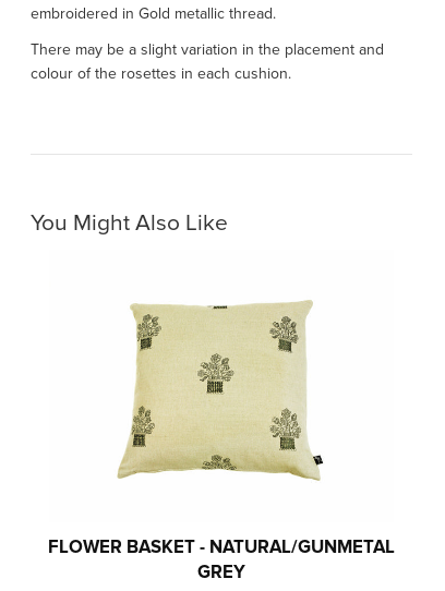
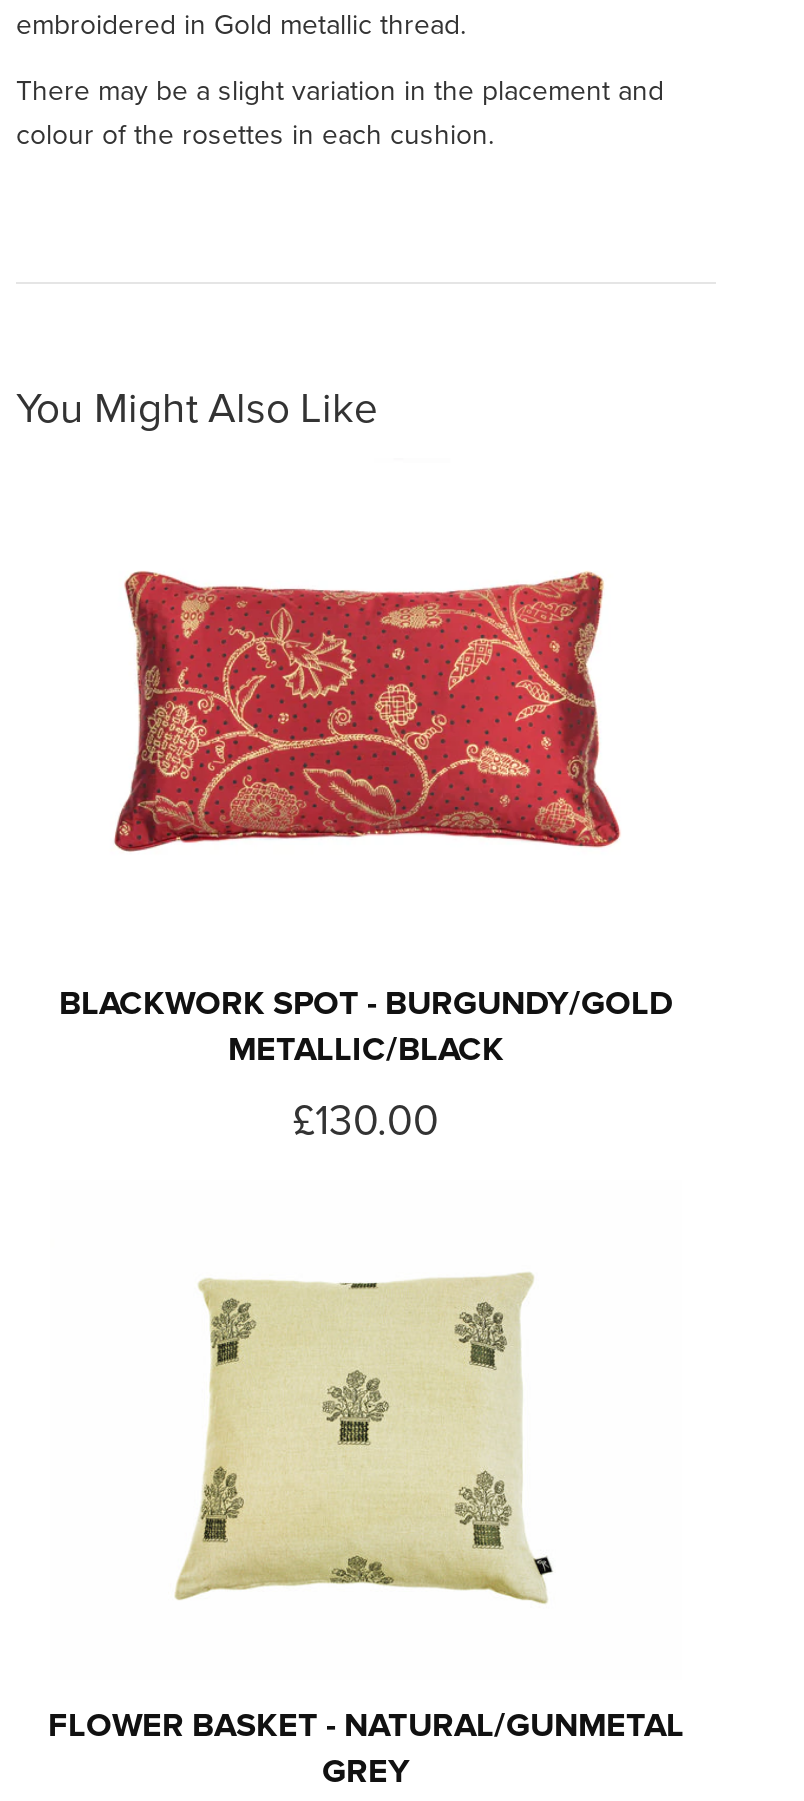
none -> [59,984,673,1146] BLACKWORK SPOT - BURGUNDY/GOLD | METALLIC/BLACK | £130.00
none -> [112,570,622,854] [image]

